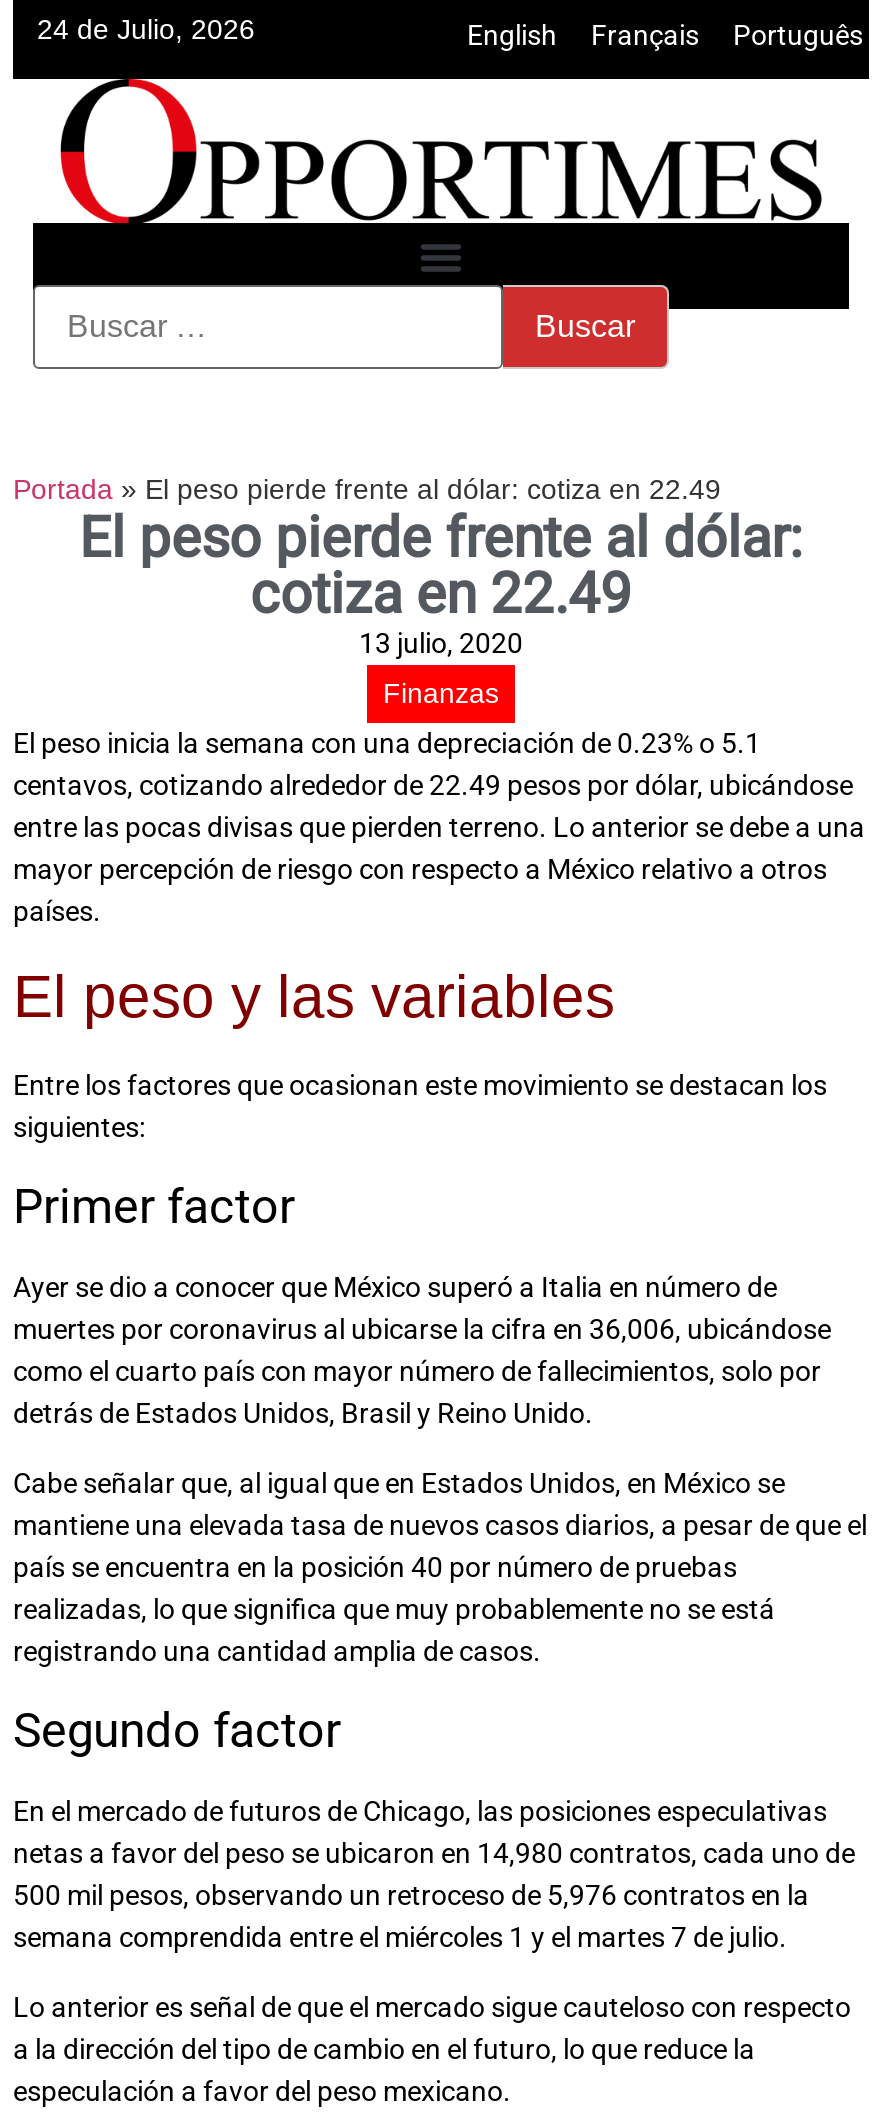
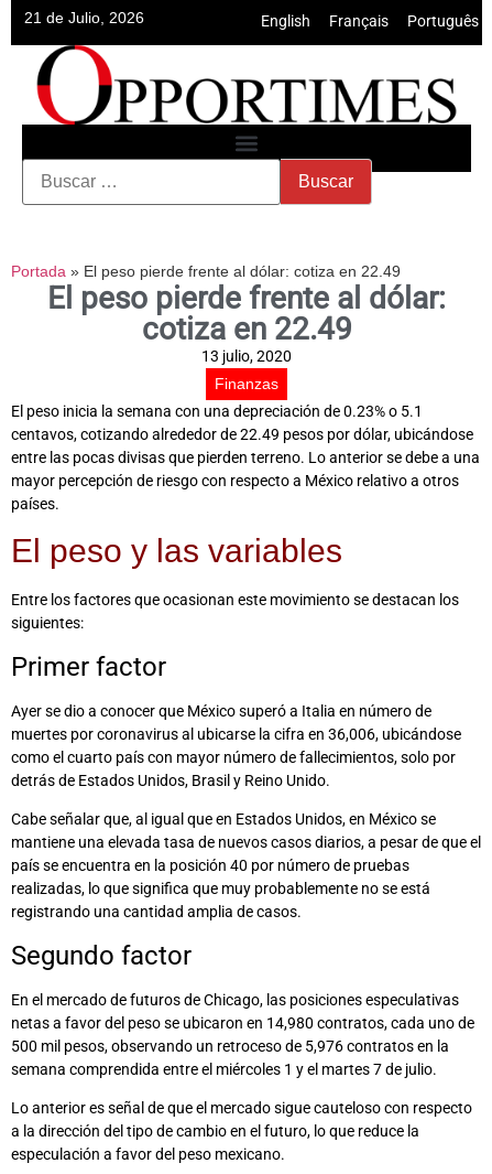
[37,13,255,45] 24 de Julio, 2026 -> [24,9,144,26] 21 de Julio, 2026

